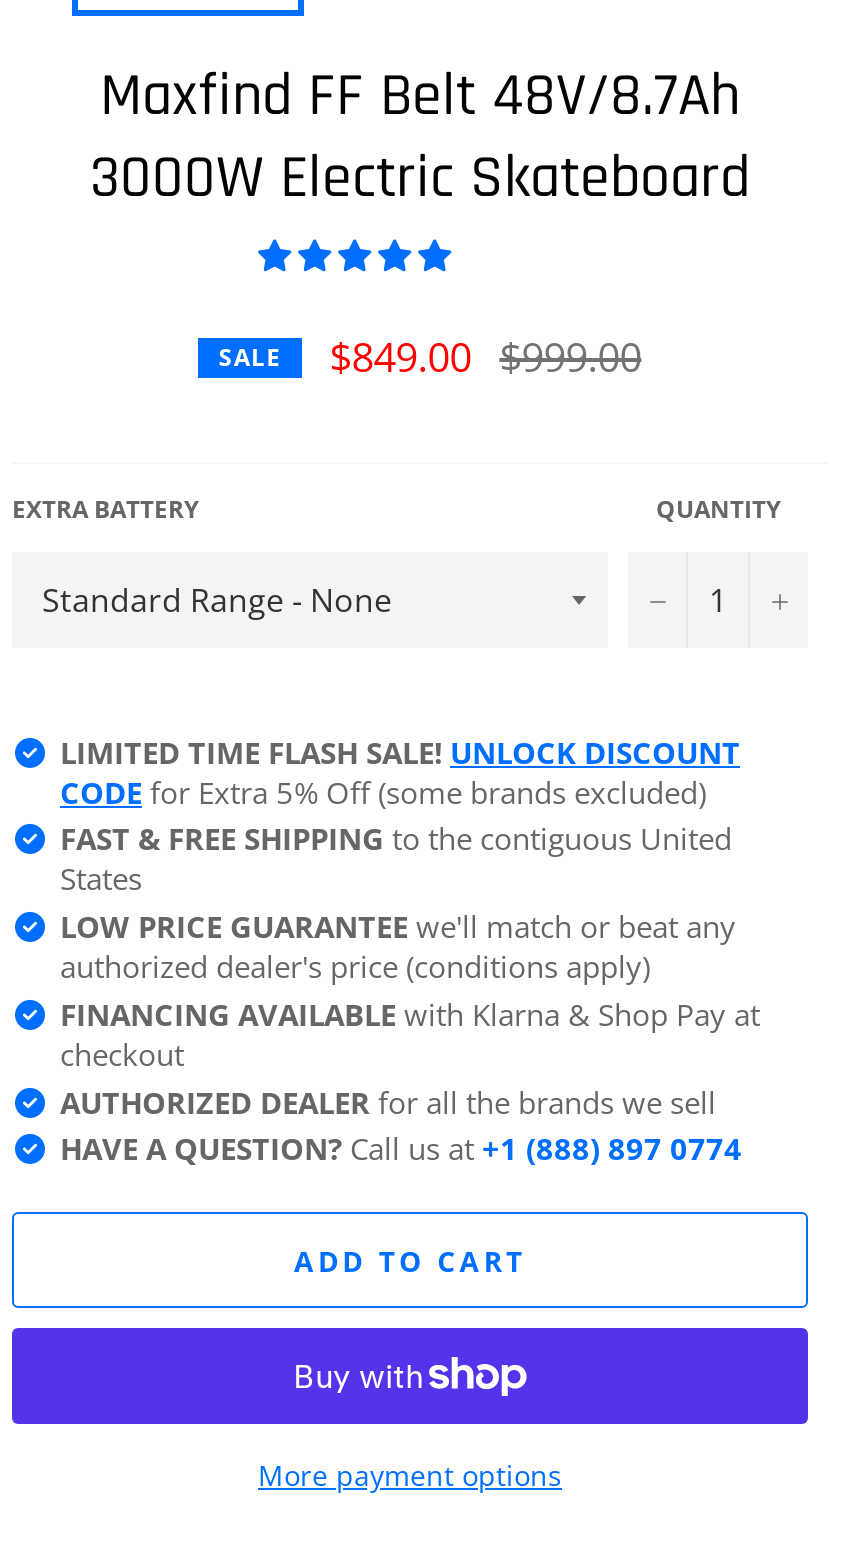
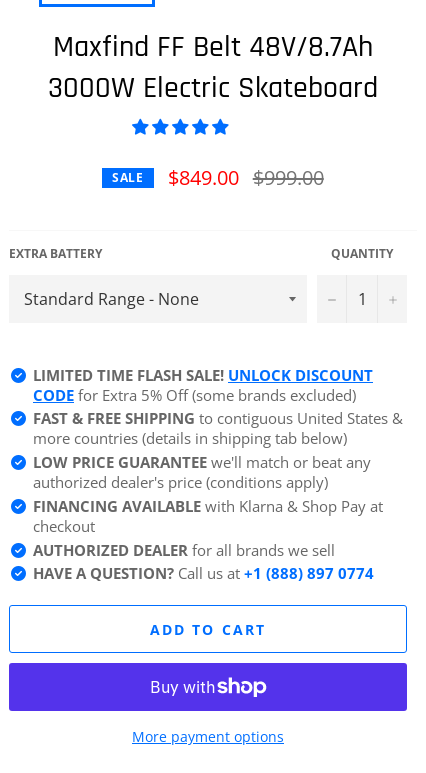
[60,819,732,899] FAST & FREE SHIPPING to the contiguous United | States -> [33,408,403,448] FAST & FREE SHIPPING to contiguous United States & | more countries (details in shipping tab below)
[60,1081,716,1121] AUTHORIZED DEALER for all the brands we sell -> [33,540,335,560] AUTHORIZED DEALER for all brands we sell

